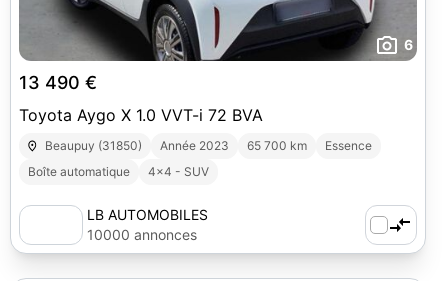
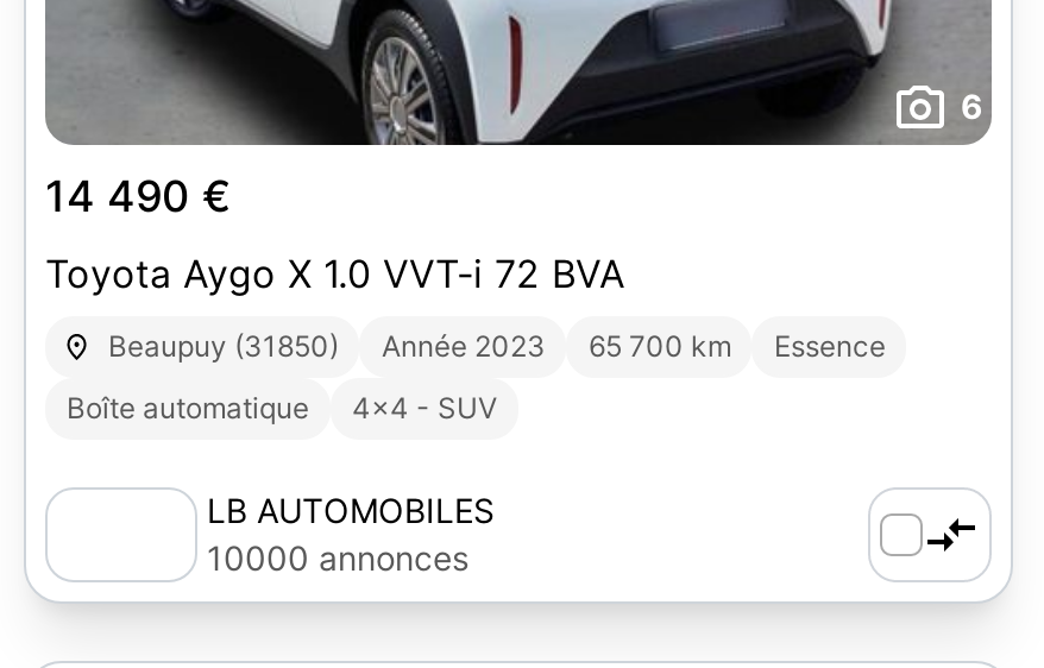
[19,72,97,93] 13 490 € -> [45,171,231,221] 14 490 €

